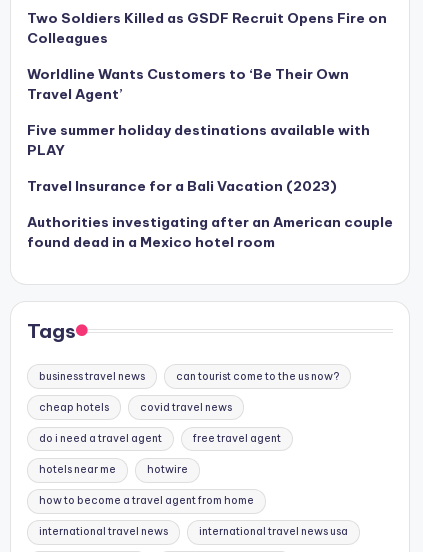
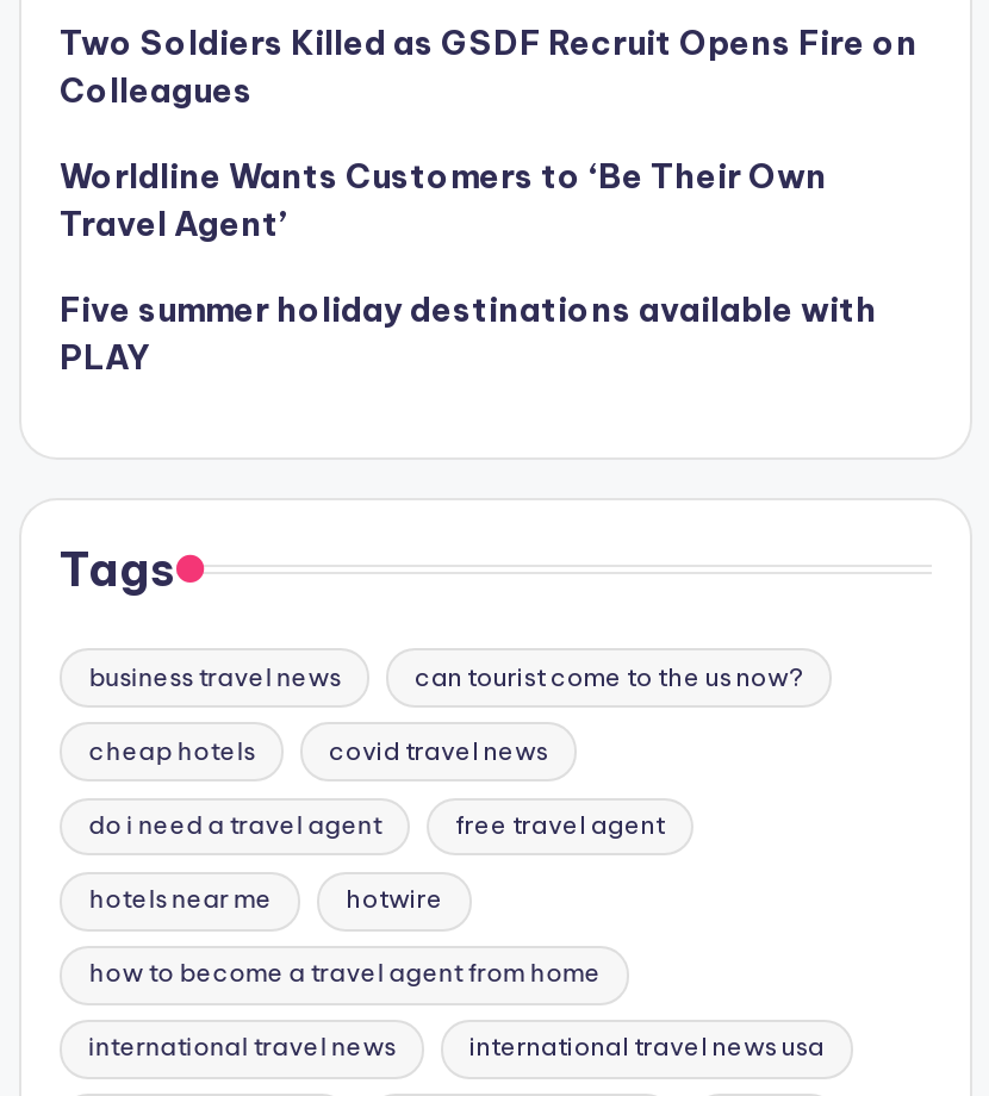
[27,177,393,251] Travel Insurance for a Bali Vacation (2023) | Authorities investigating after an American couple | found dead in a Mexico hotel room -> none

